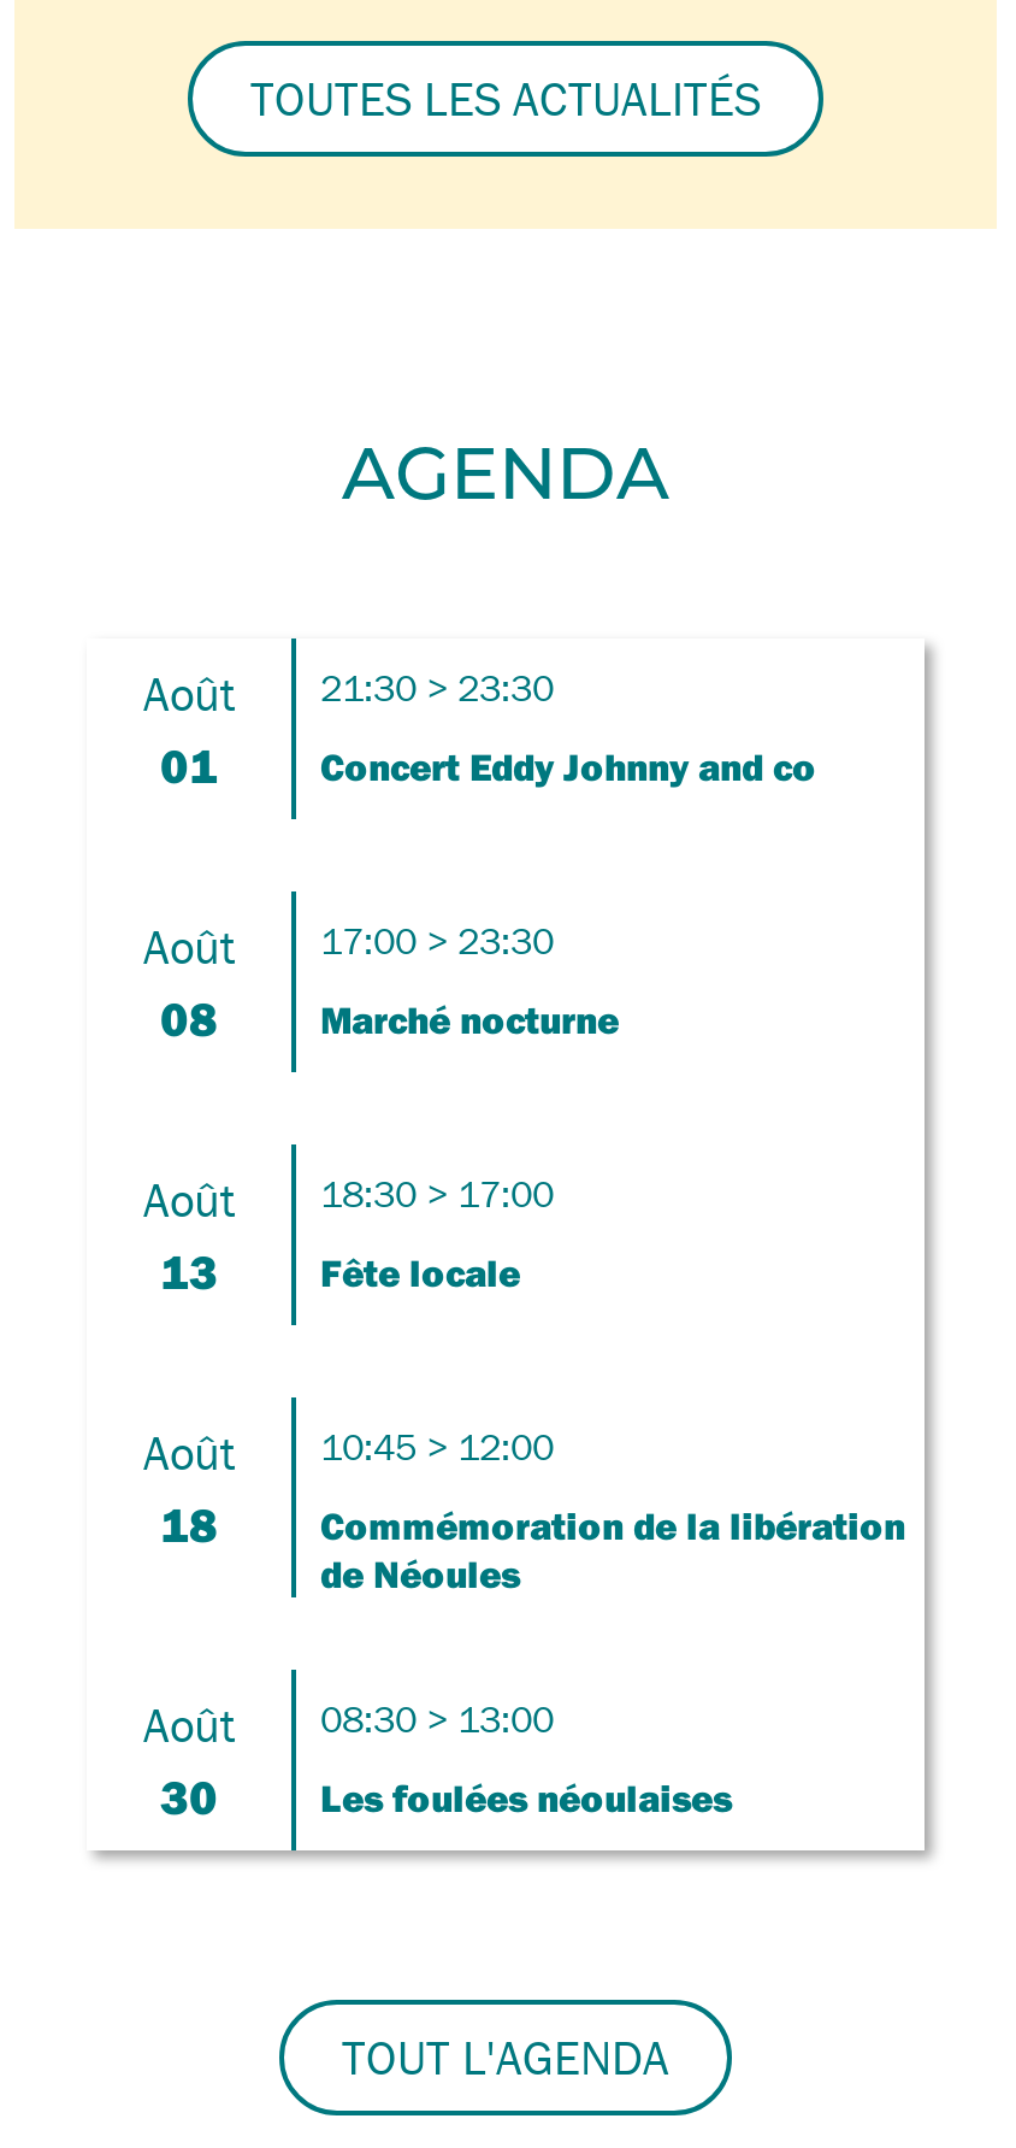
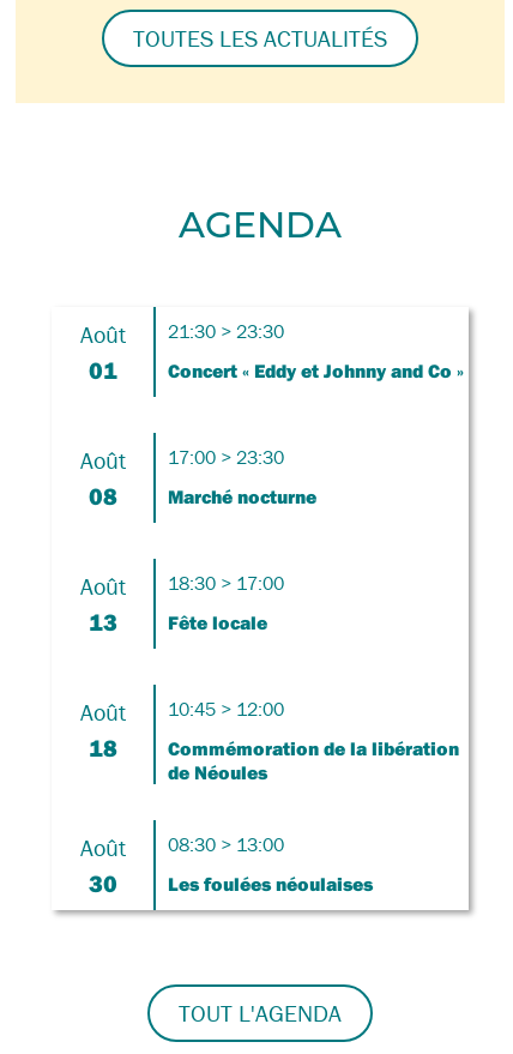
[320,743,816,791] Concert Eddy Johnny and co -> [168,359,464,383] Concert « Eddy et Johnny and Co »

